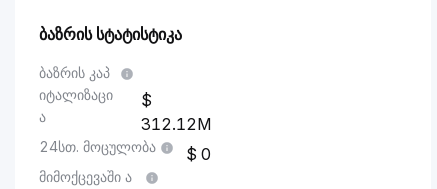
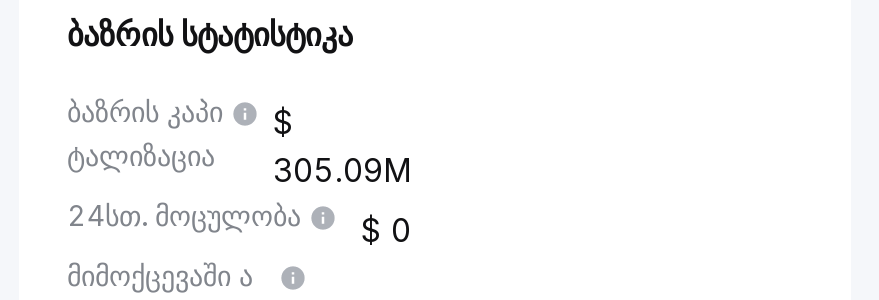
[39,64,211,134] ბაზრის კაპ | იტალიზაცი | ა | 312.12M -> [67,94,411,190] ბაზრის კაპი | ტალიზაცია | 305.09M

